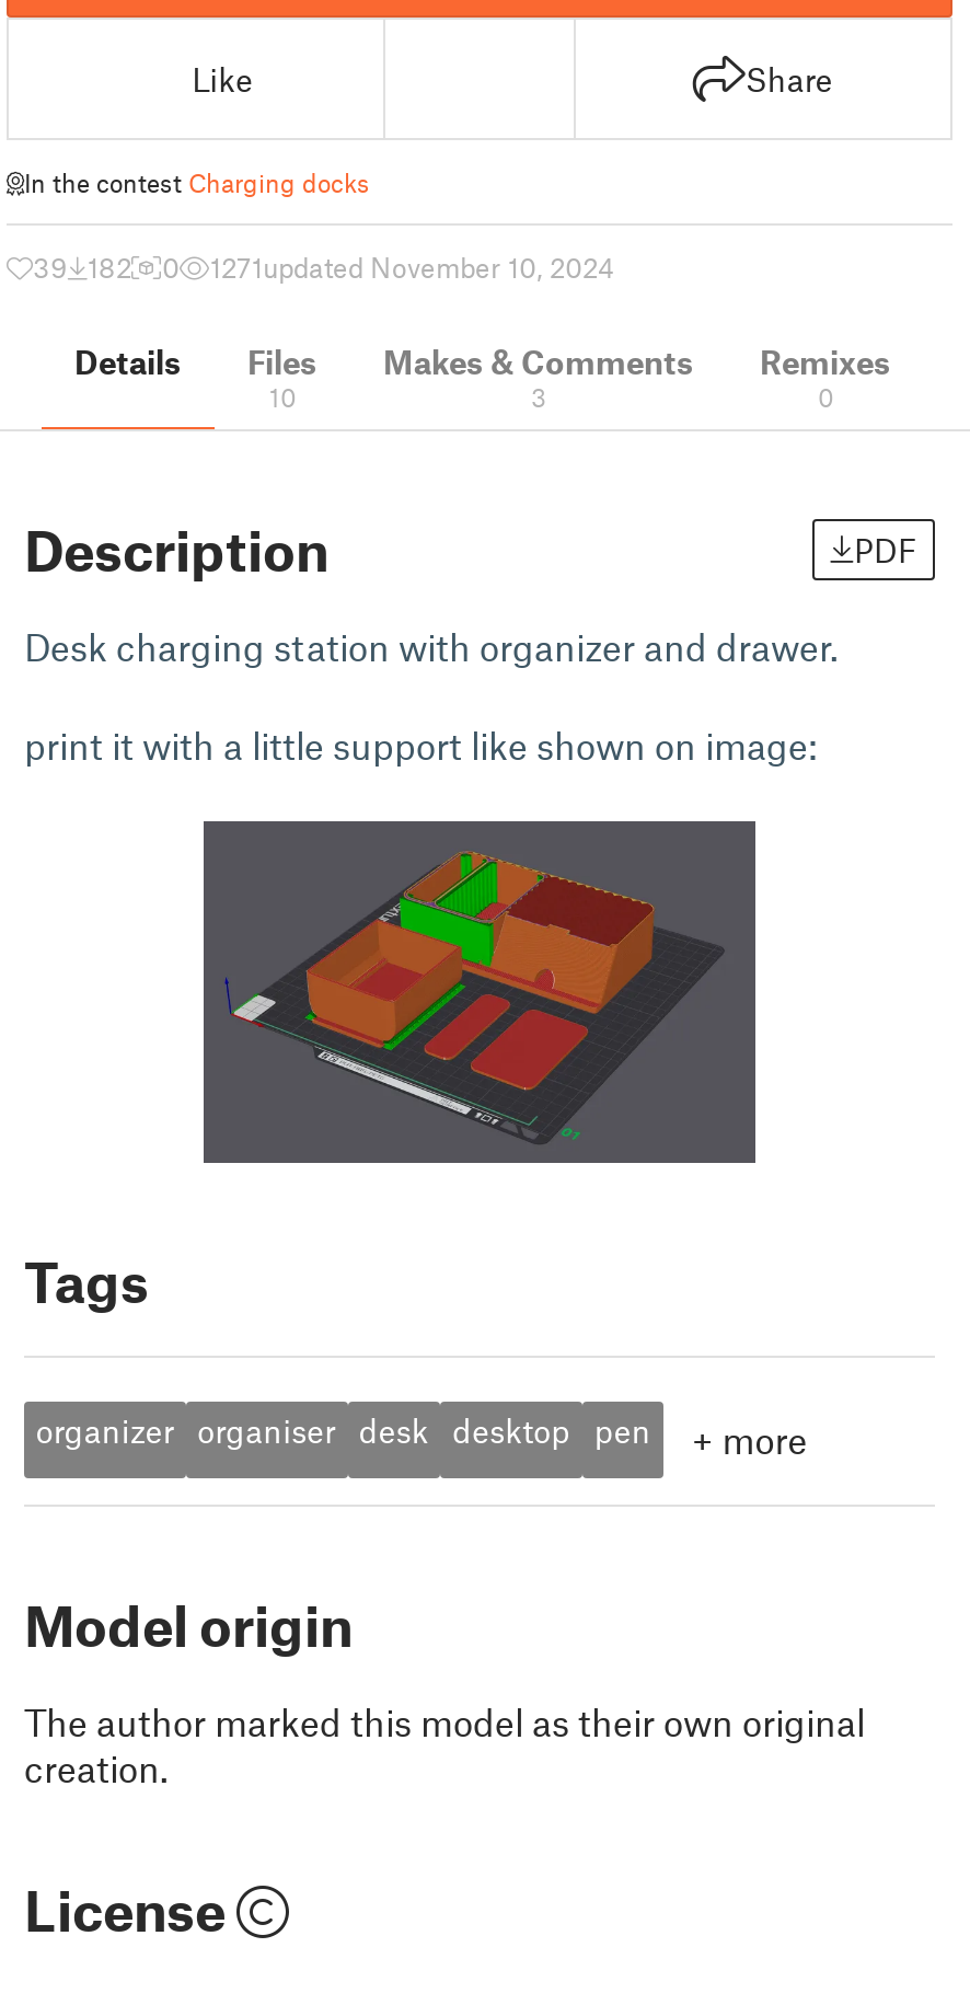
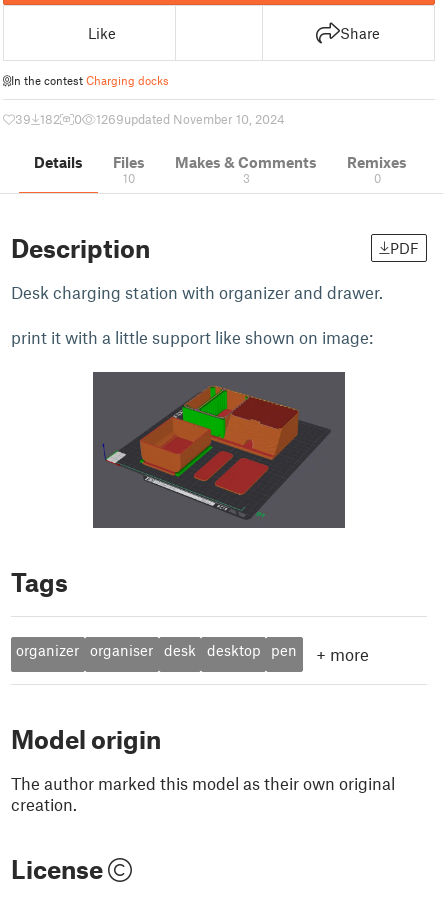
[210,250,615,285] 1271updated November 10, 2024 -> [96,111,285,127] 1269updated November 10, 2024

